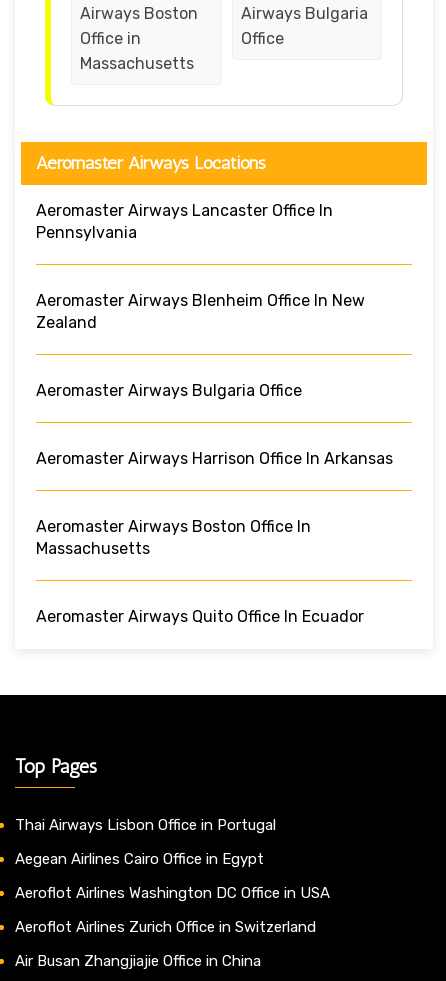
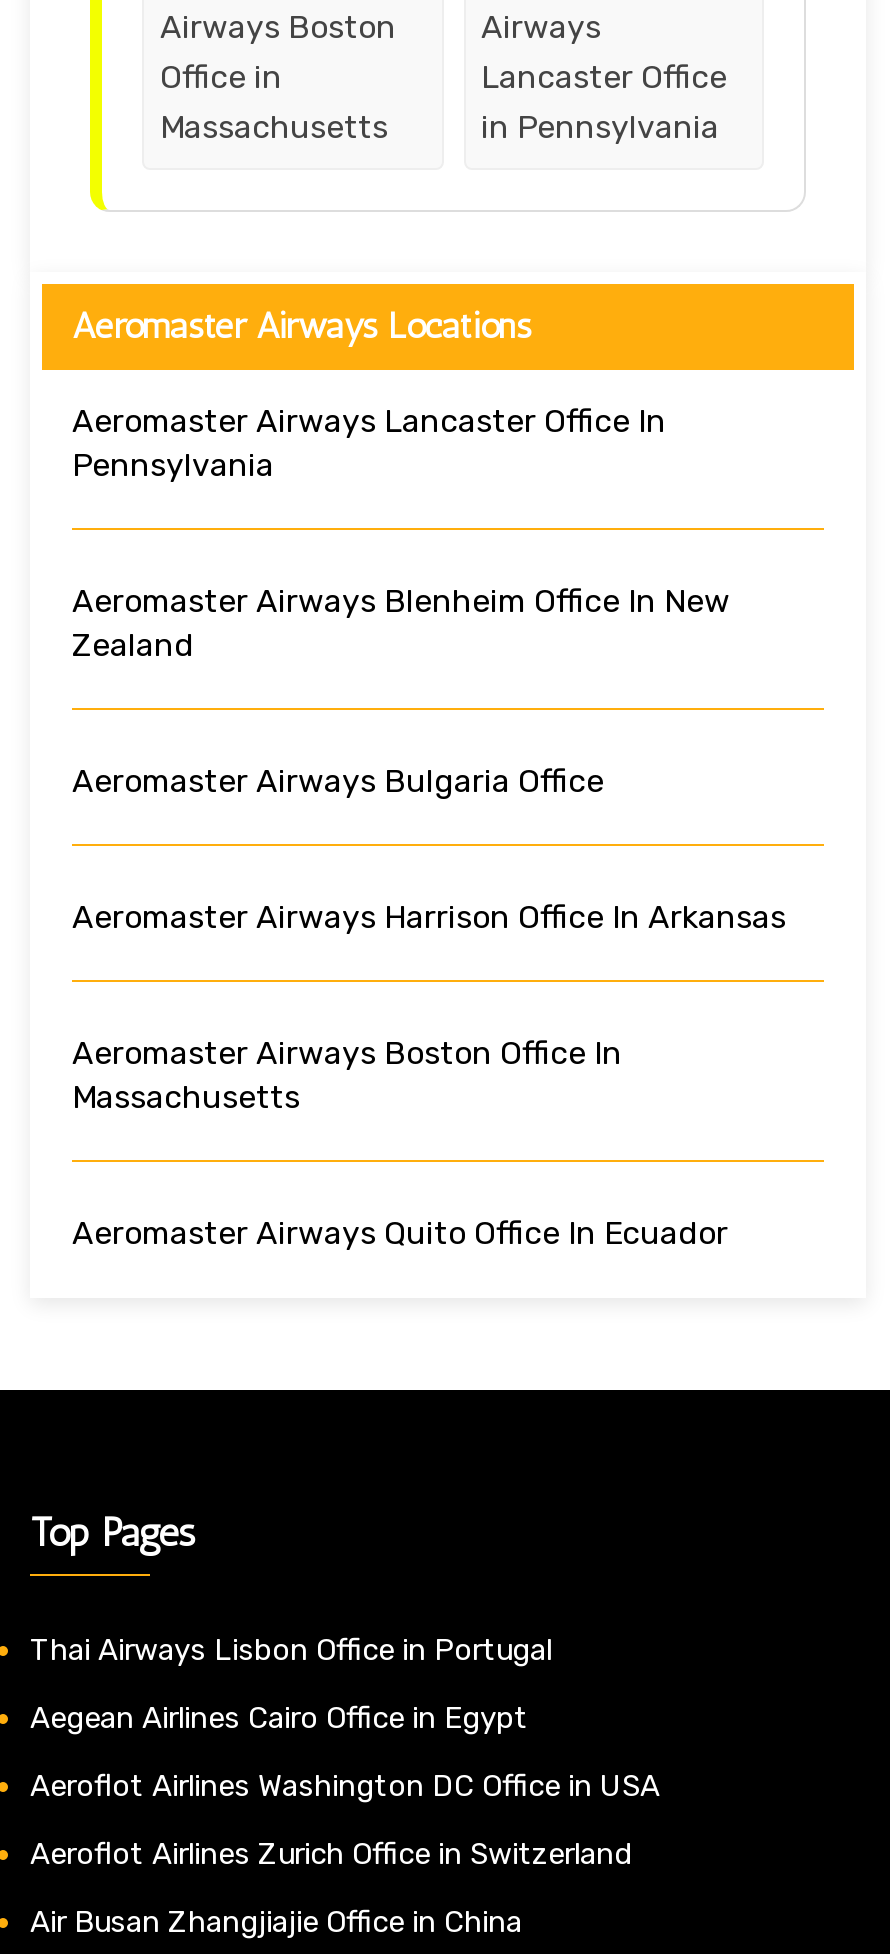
[240,4,367,48] Airways Bulgaria | Office -> [481,7,727,145] Airways | Lancaster Office | in Pennsylvania

